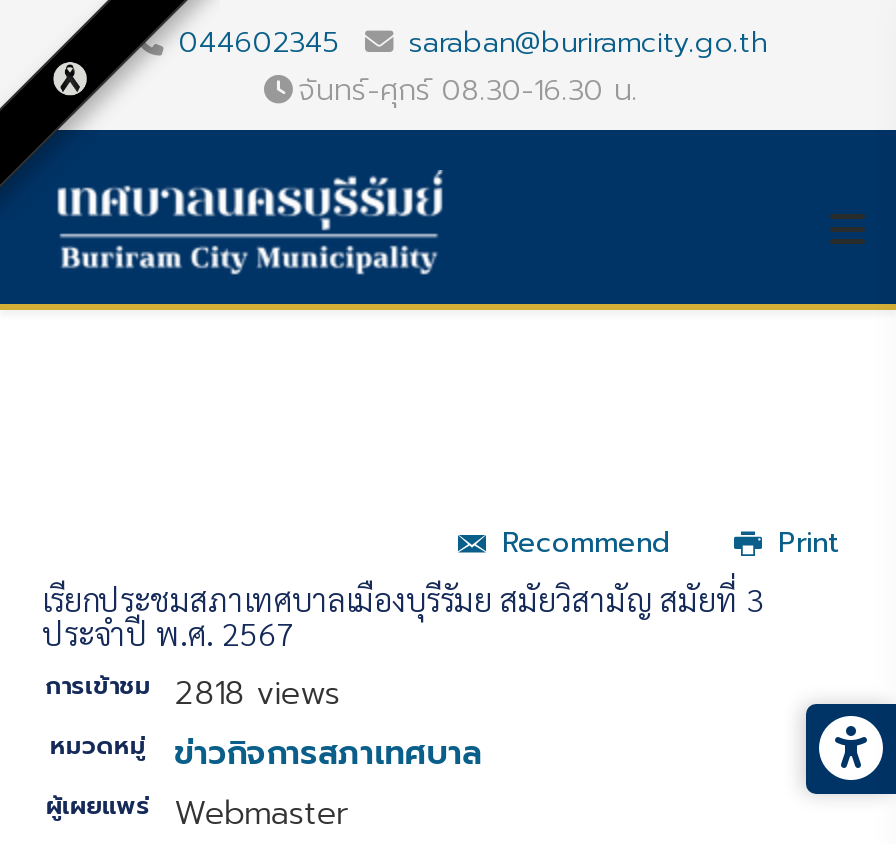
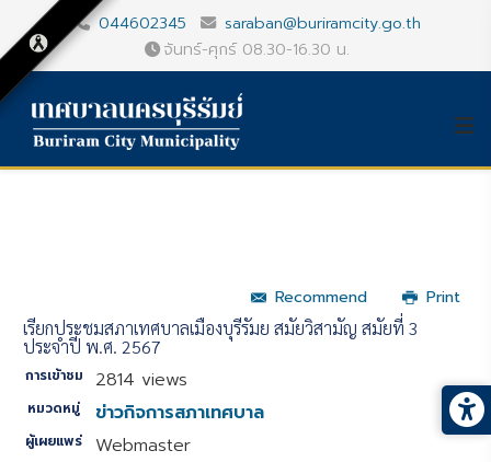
[45,668,340,718] การเข้าชม 2818 views -> [25,366,188,393] การเข้าชม 2814 views

